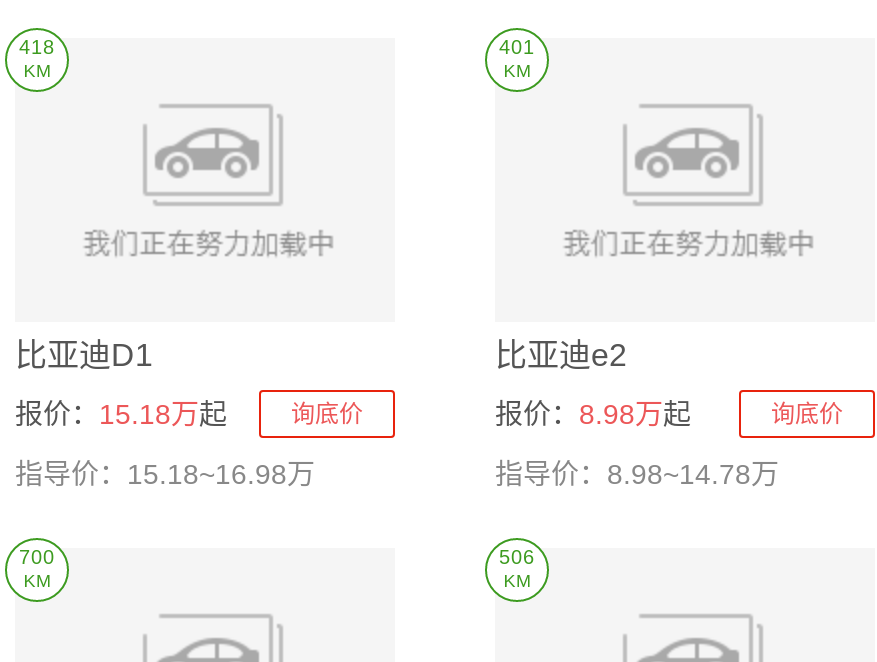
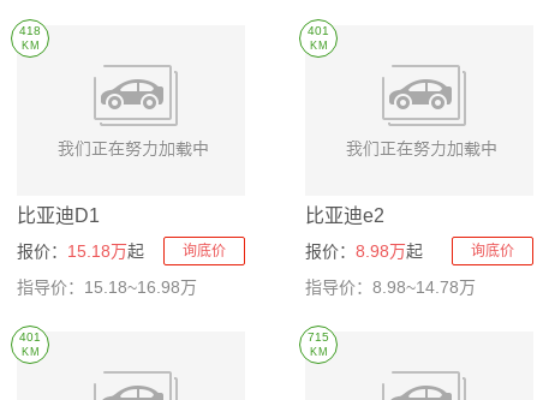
[19,546,55,568] 700 -> [19,330,41,344] 401
[499,546,535,568] 506 -> [308,330,329,344] 715

